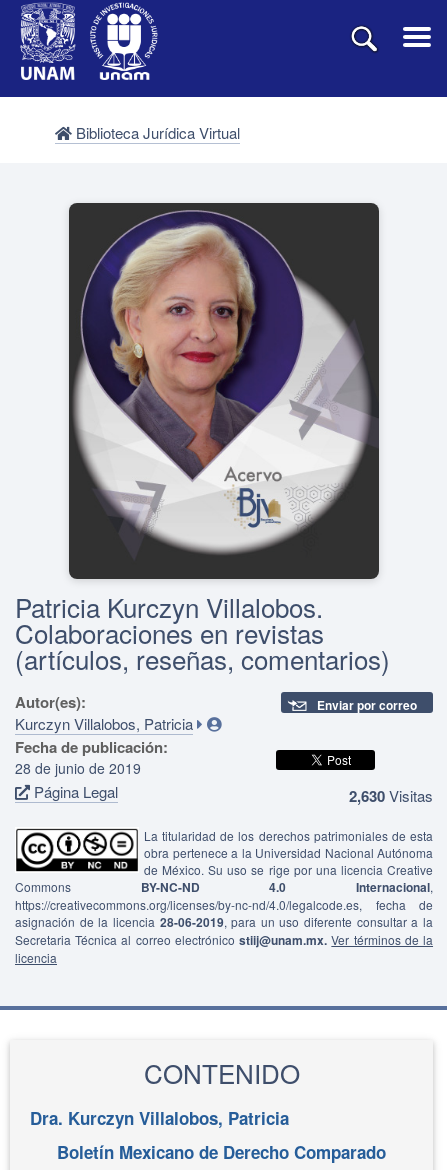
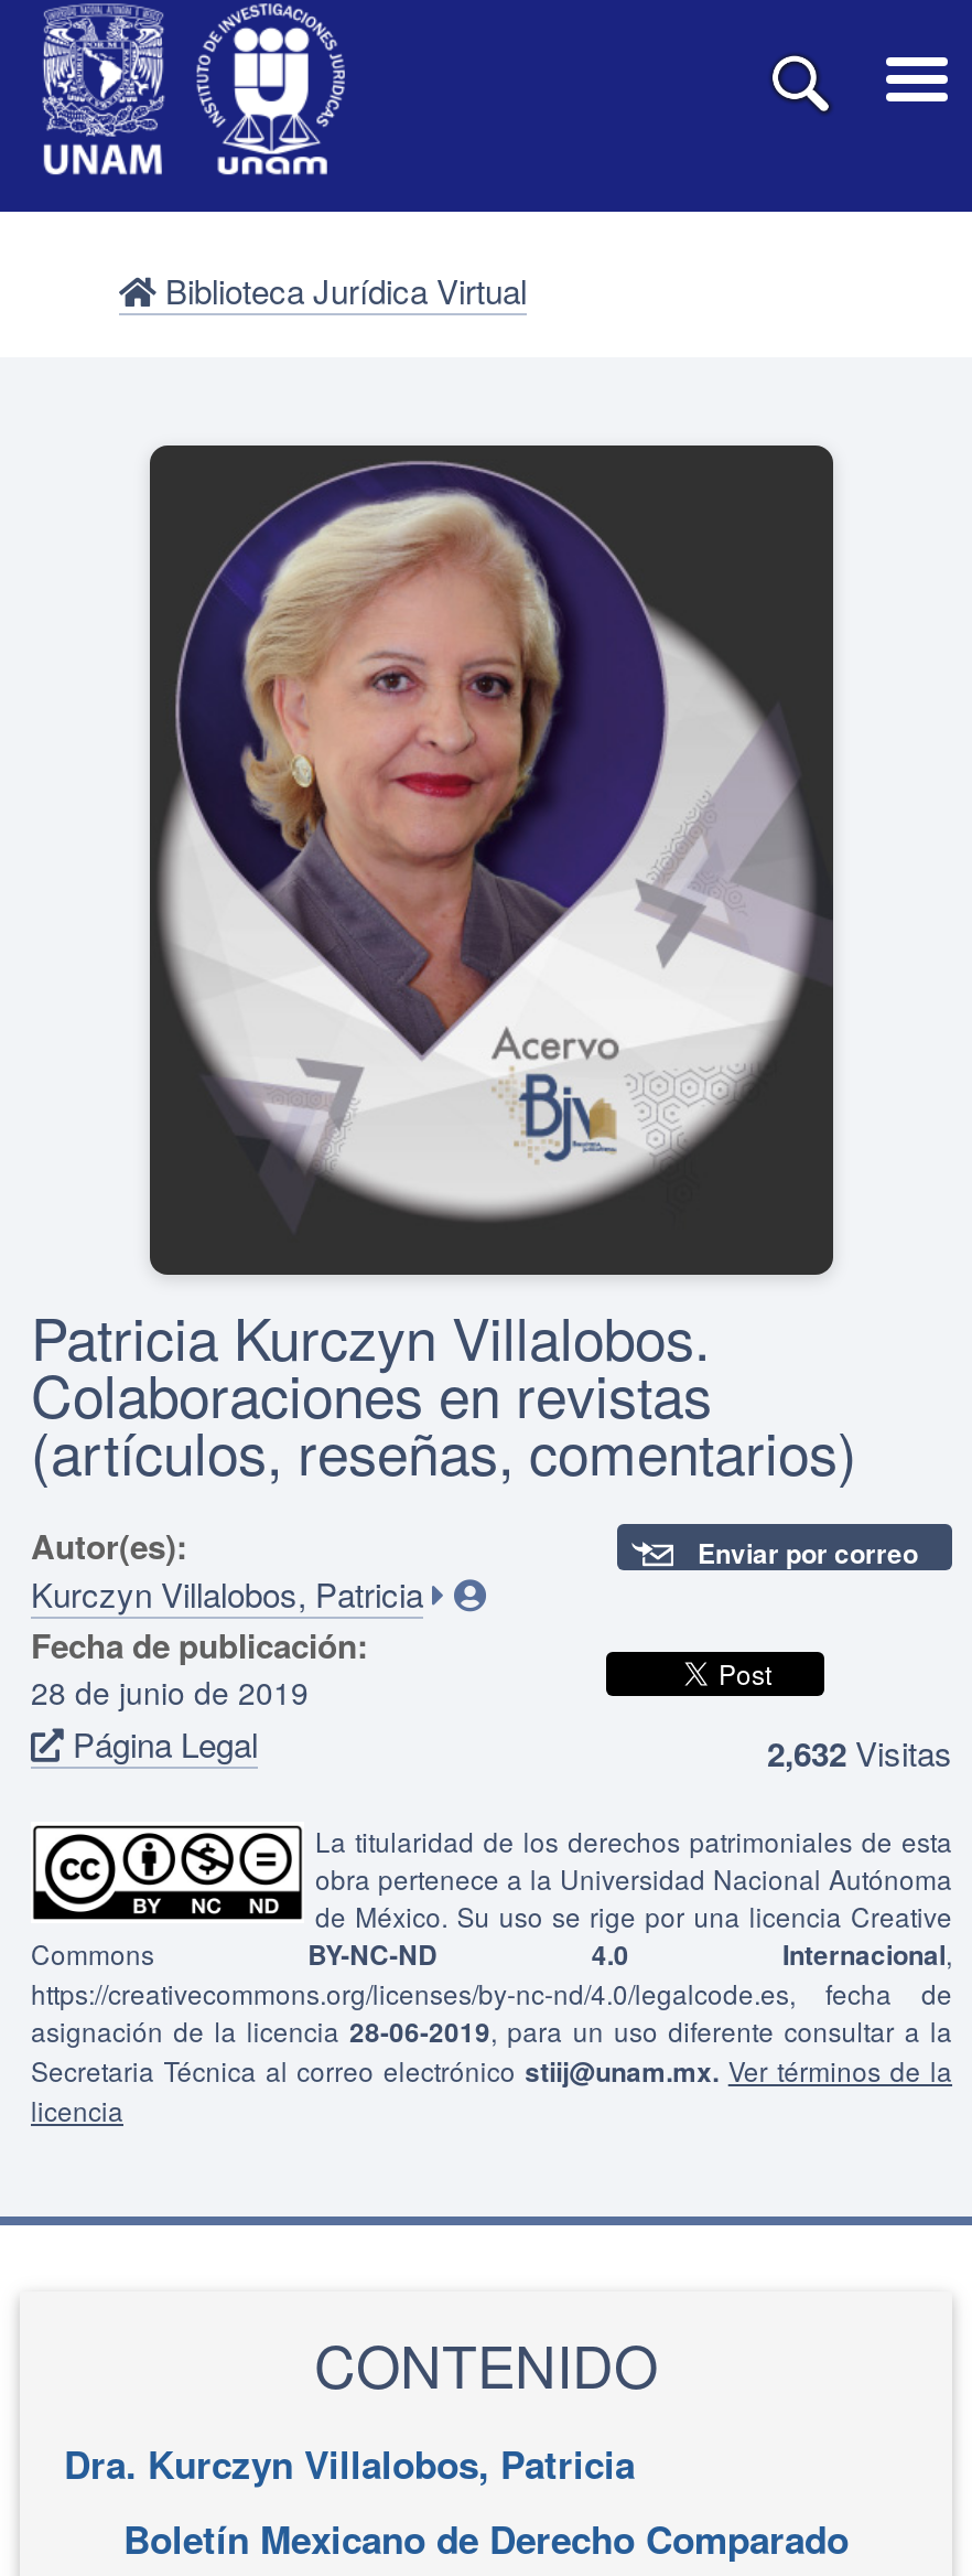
[349,785,433,807] 2,630 Visitas -> [767,1730,952,1778] 2,632 Visitas

